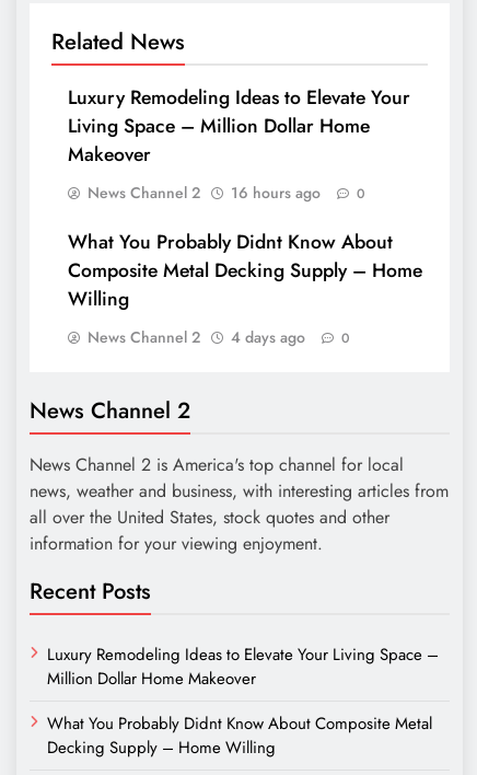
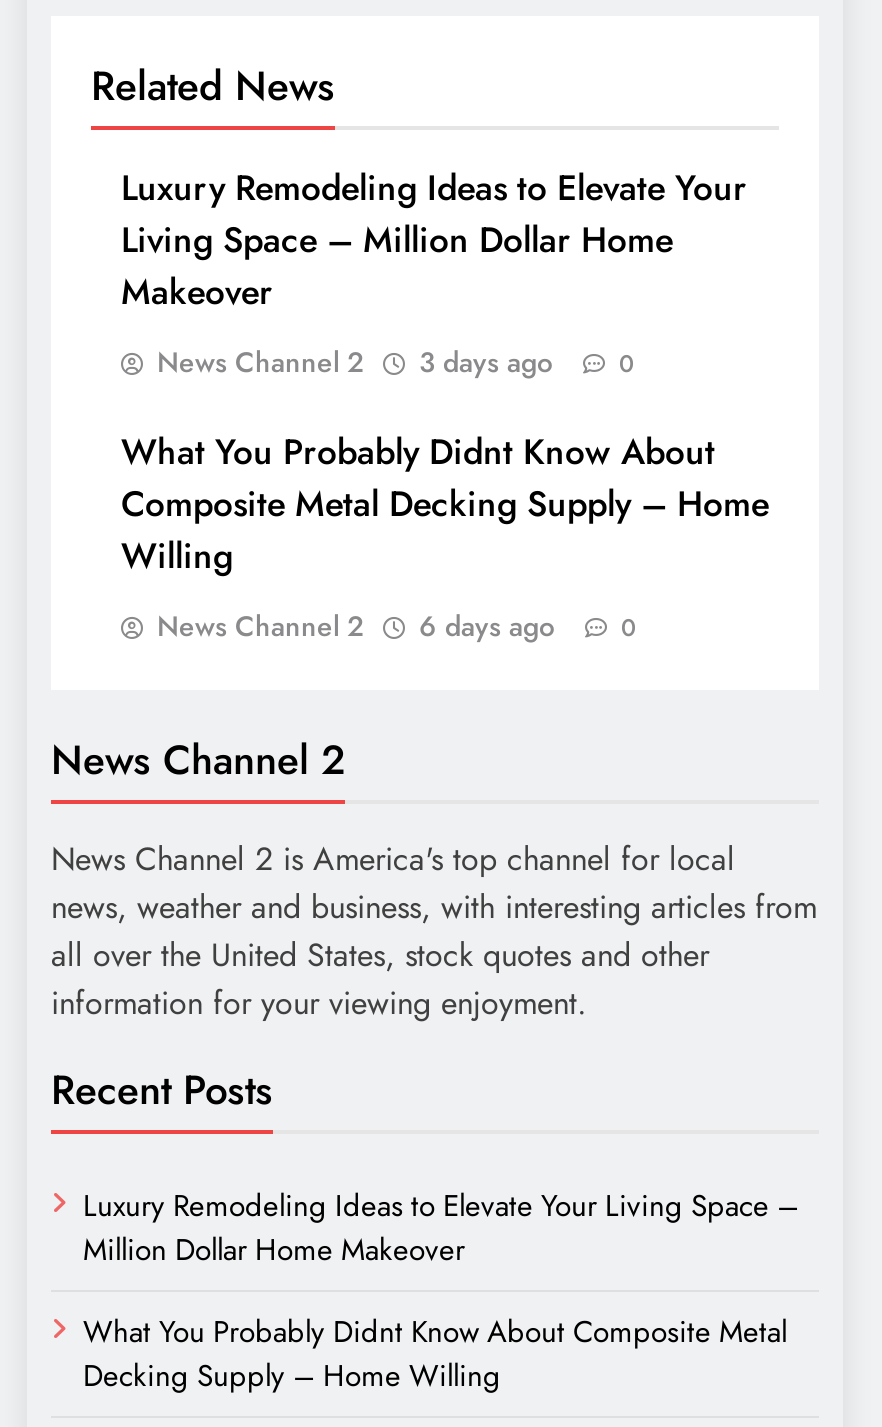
[88,182,365,203] News Channel 2 16 hours ago 0 -> [157,342,635,382] News Channel 2 3 days ago 0
[88,326,350,348] News Channel 2 4 days ago 0 -> [157,606,637,646] News Channel 2 6 days ago 0

